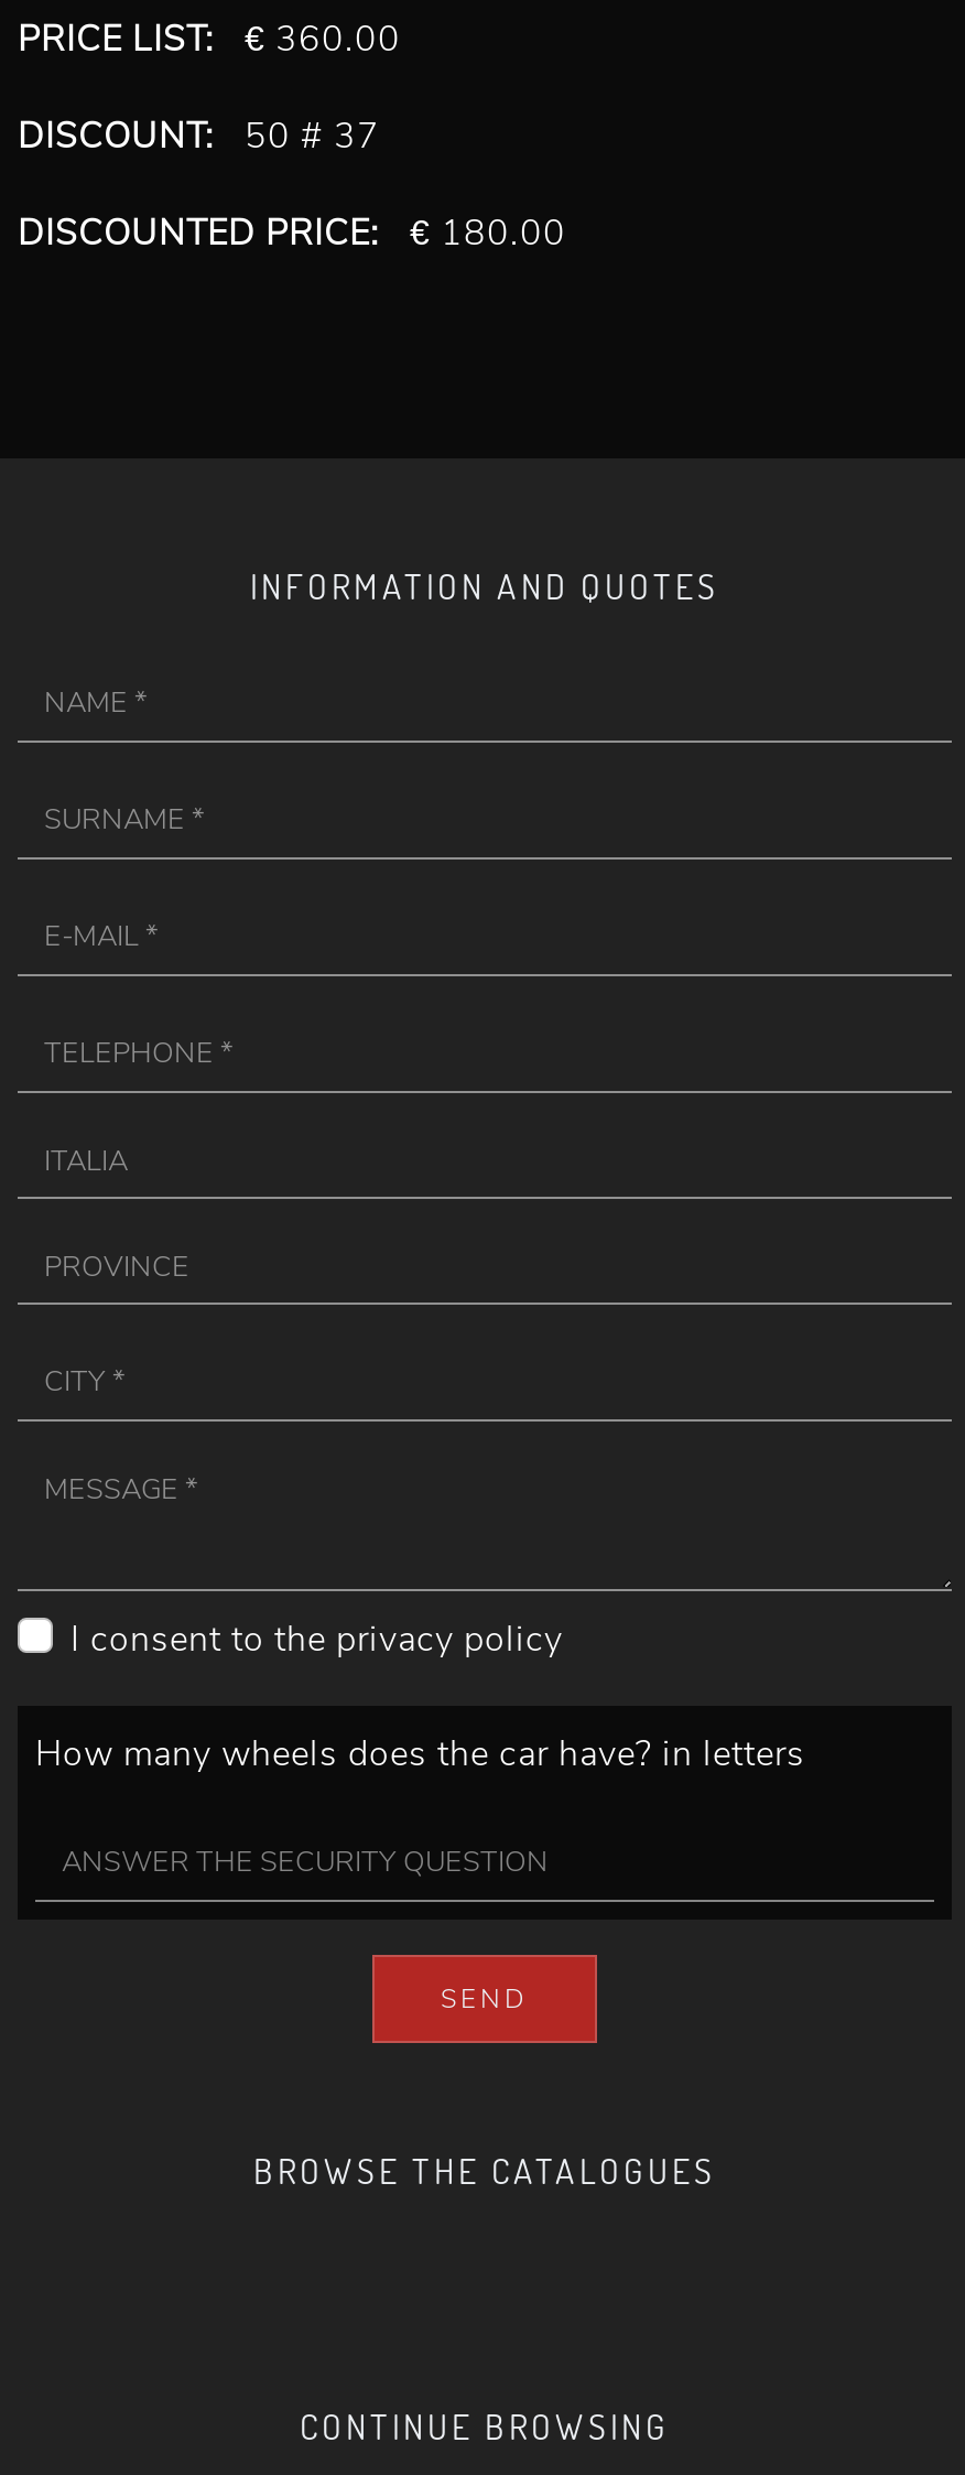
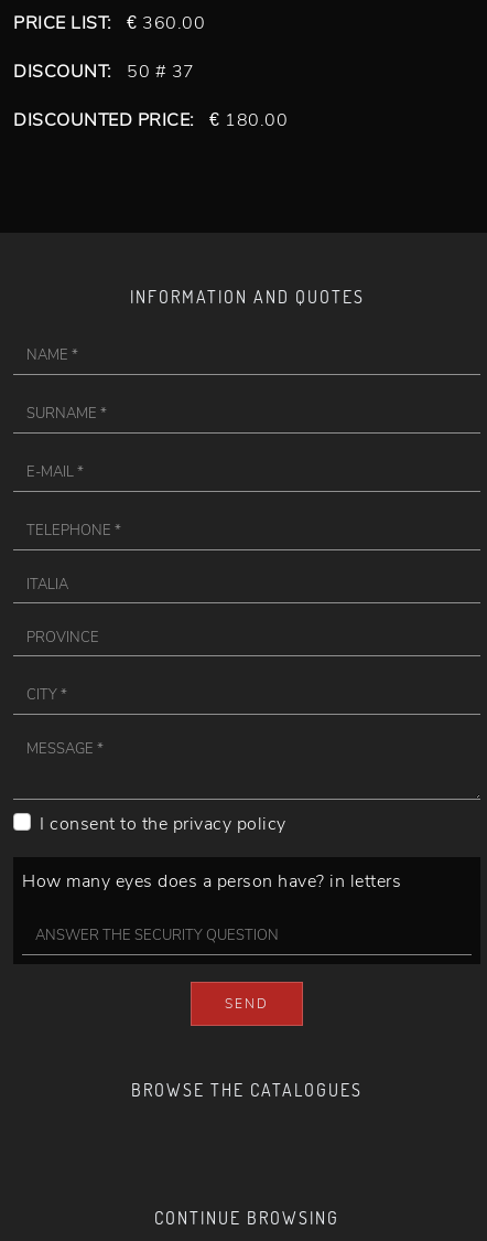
[35,1730,805,1779] How many wheels does the car have? in letters -> [22,869,401,894] How many eyes does a person have? in letters

